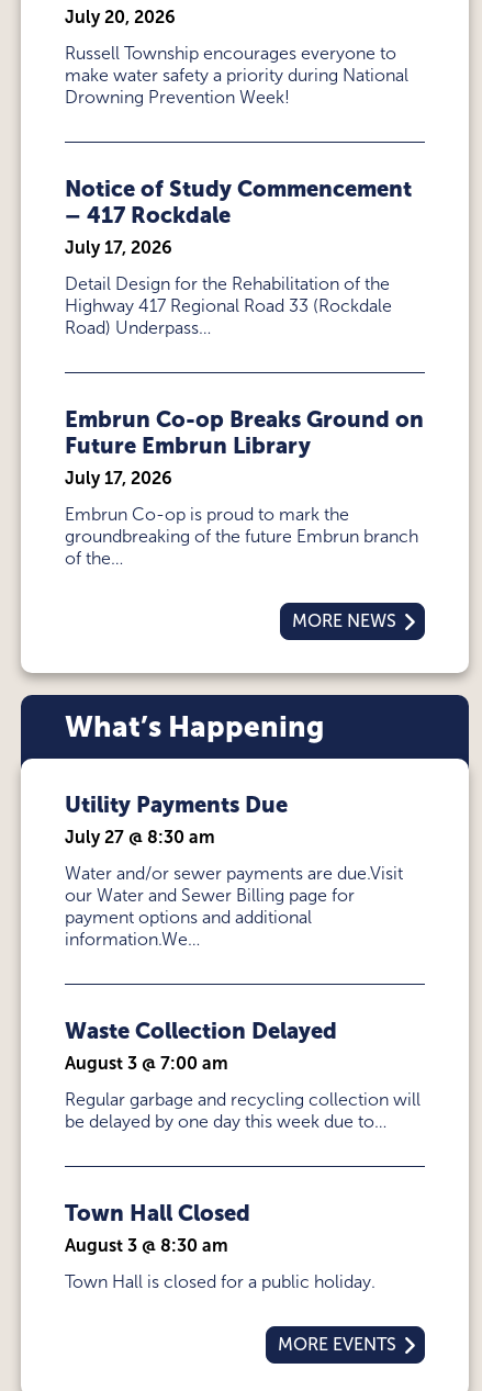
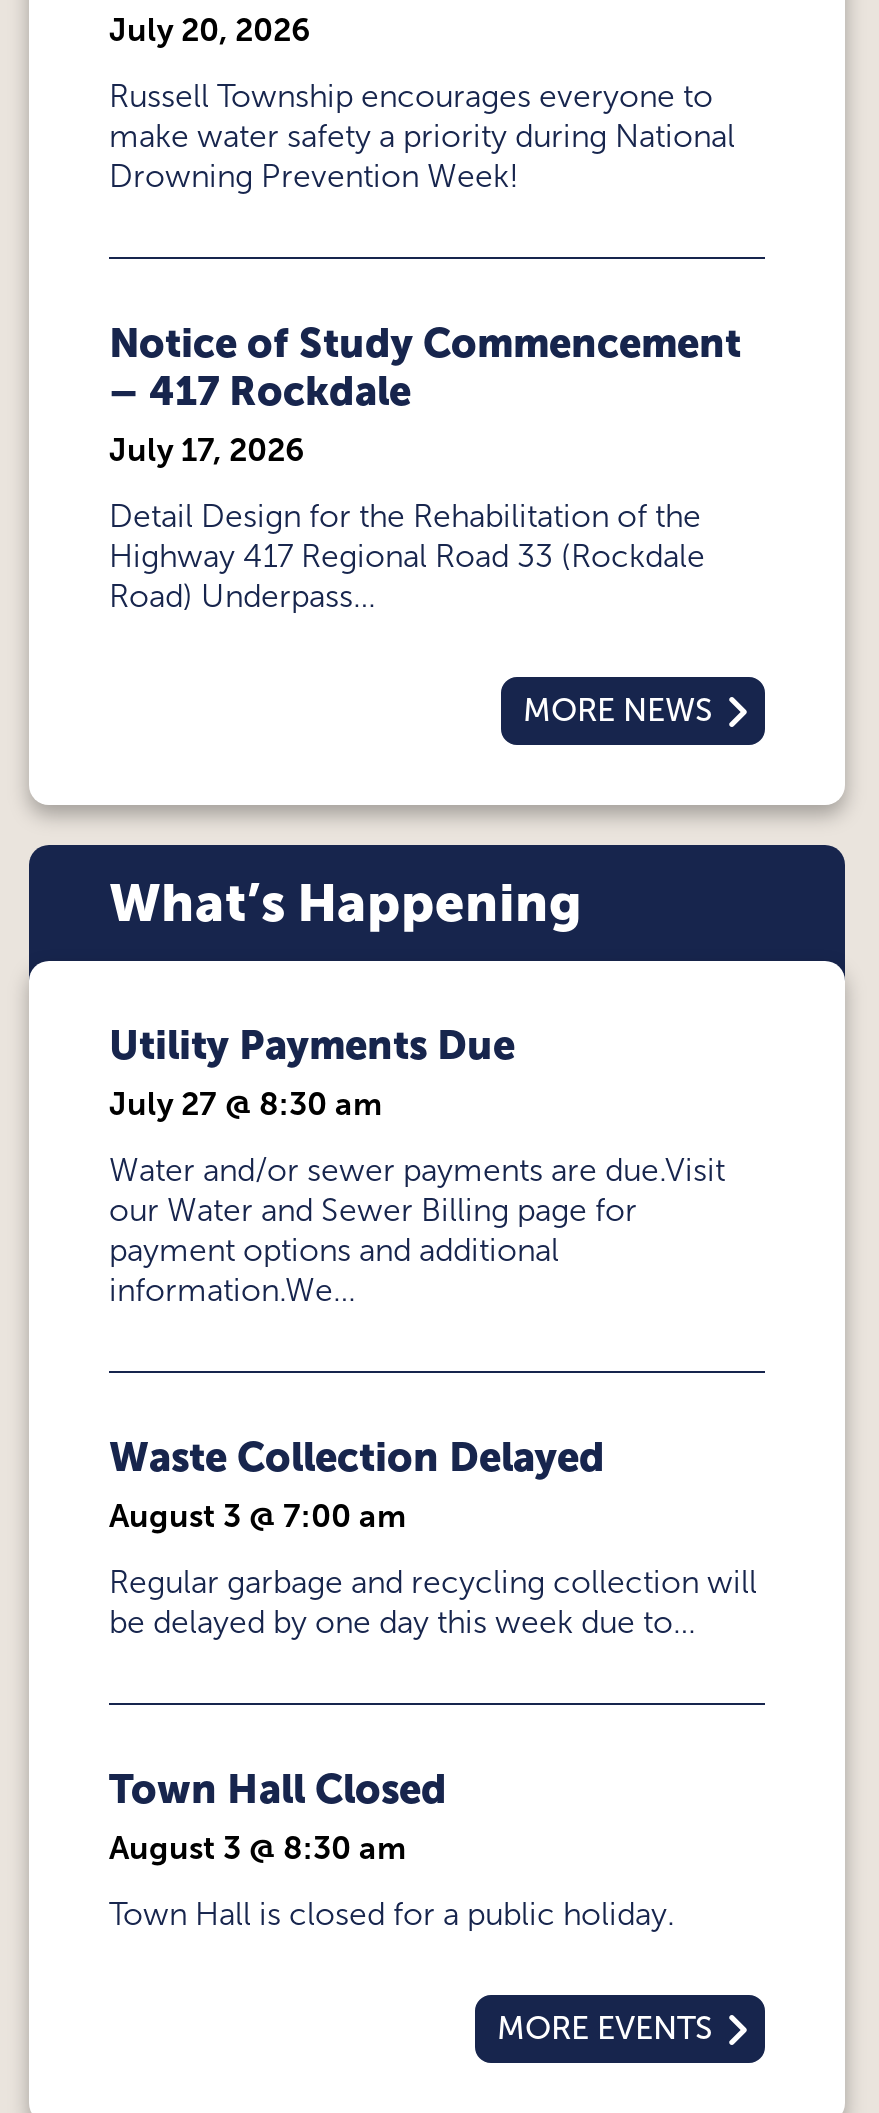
[65,407,424,568] Embrun Co-op Breaks Ground on | Future Embrun Library | July 17, 2026 | Embrun Co-op is proud to mark the | groundbreaking of the future Embrun branch | of the… -> none

